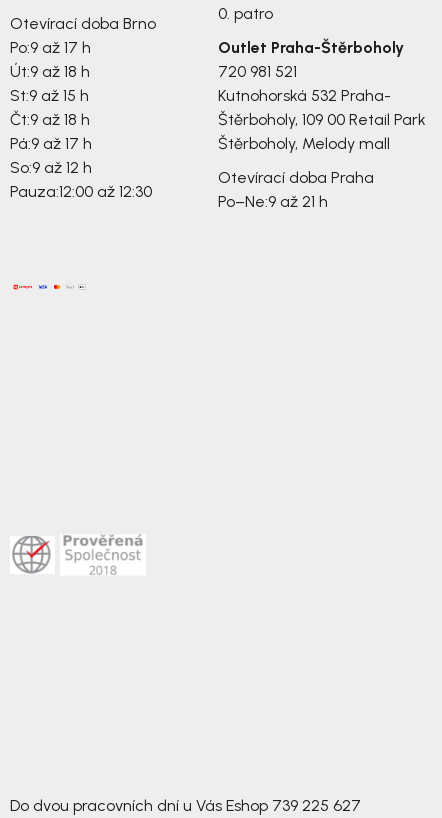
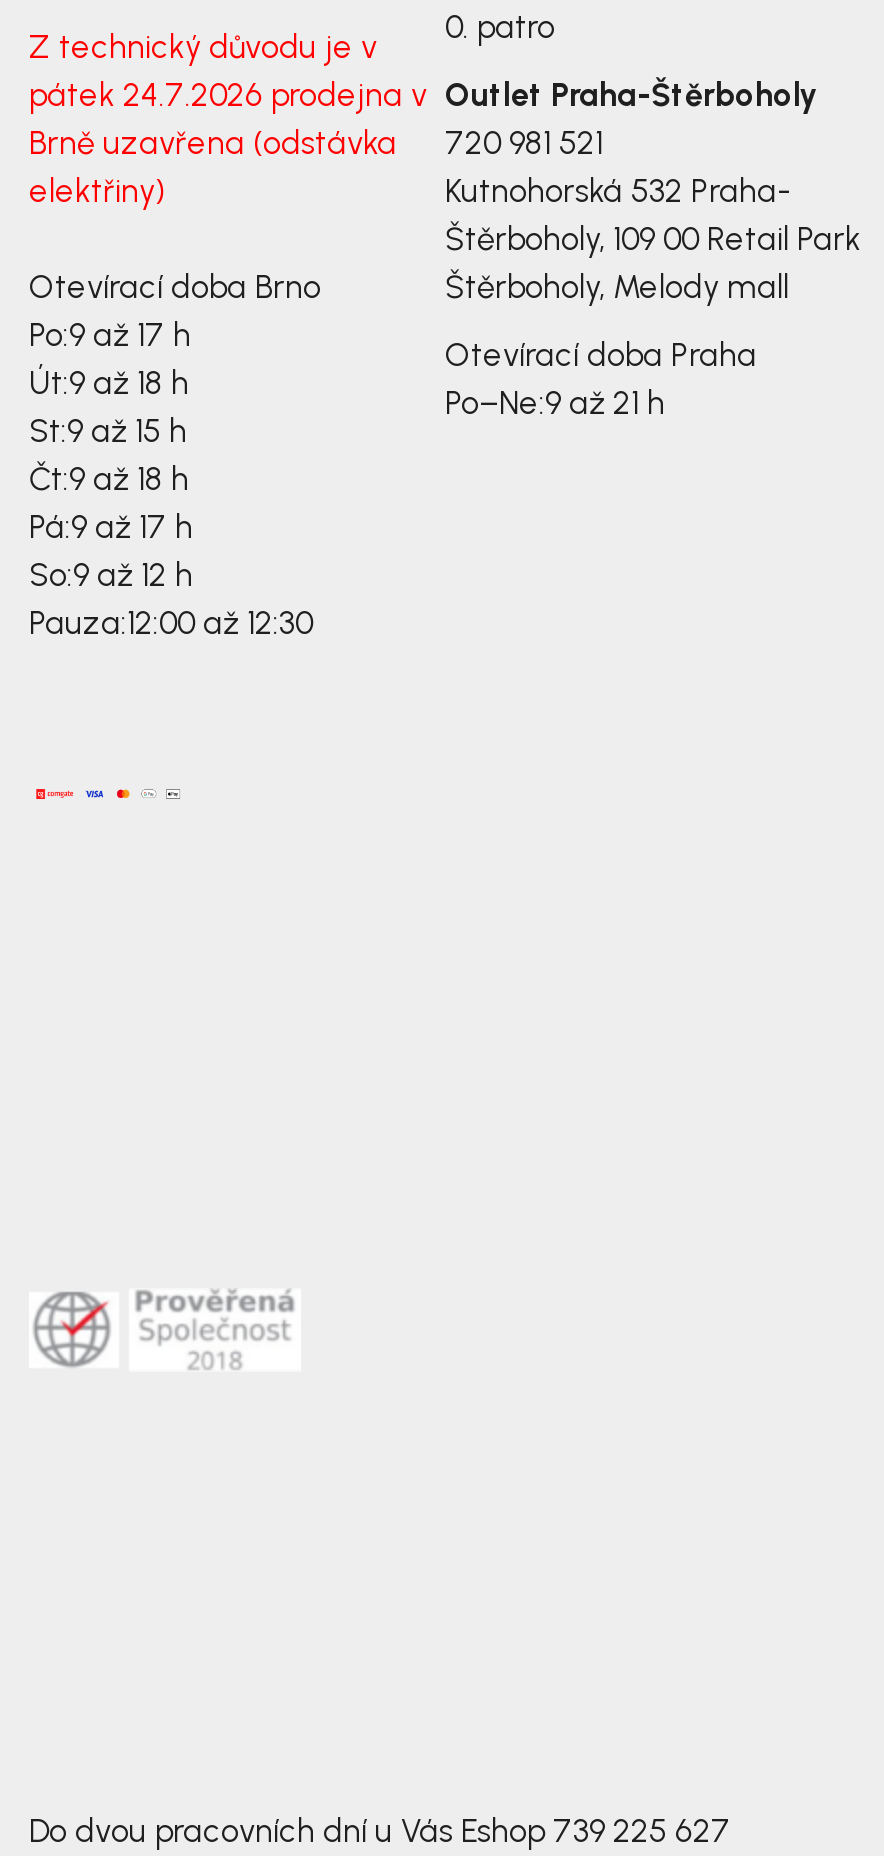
none -> [29,28,427,210] Z technický důvodu je v | pátek 24.7.2026 prodejna v | Brně uzavřena (odstávka | elektřiny)

